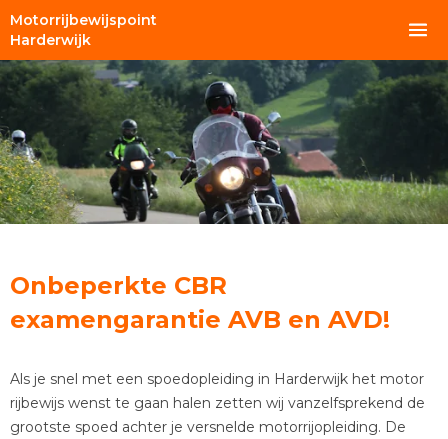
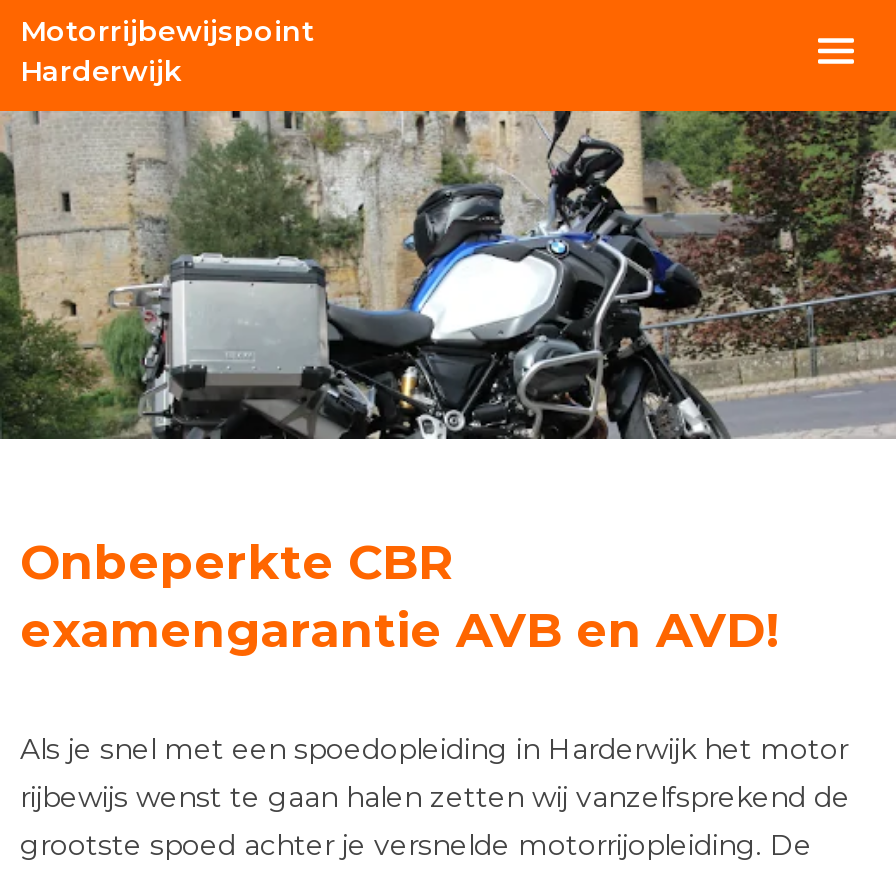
[3,59,445,225] [image] -> [6,109,890,439] [image]

